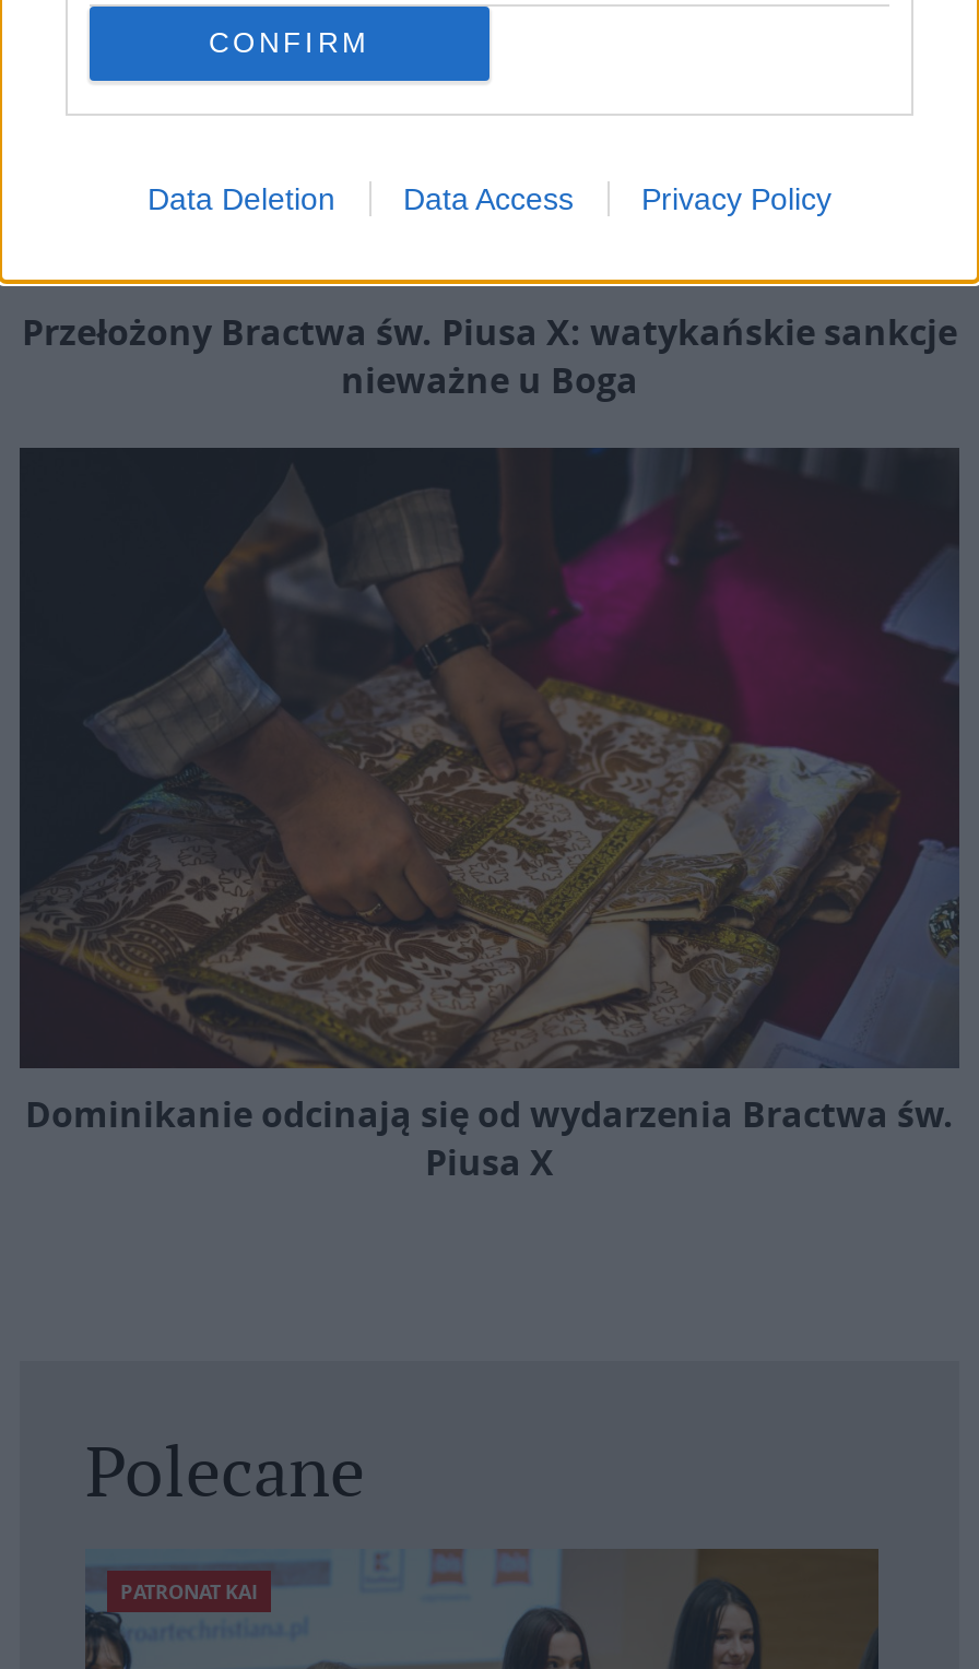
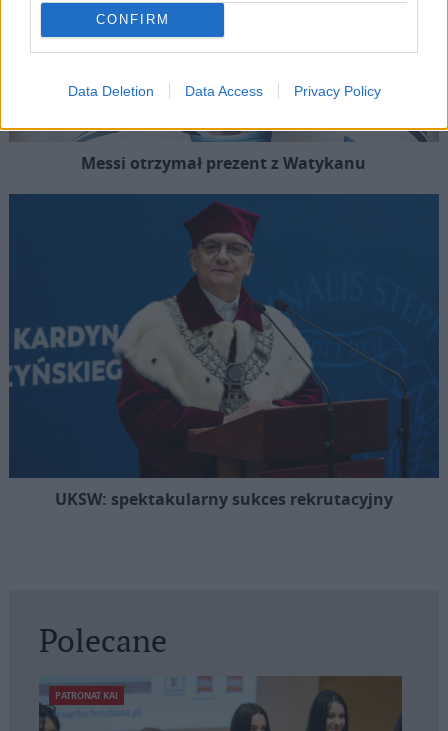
[22,308,957,404] Przełożony Bractwa św. Piusa X: watykańskie sankcje | nieważne u Boga -> [81,152,366,174] Messi otrzymał prezent z Watykanu
[22,448,957,1186] [image] | Dominikanie odcinają się od wydarzenia Bractwa św. | Piusa X -> [10,194,439,510] [image] | UKSW: spektakularny sukces rekrutacyjny

